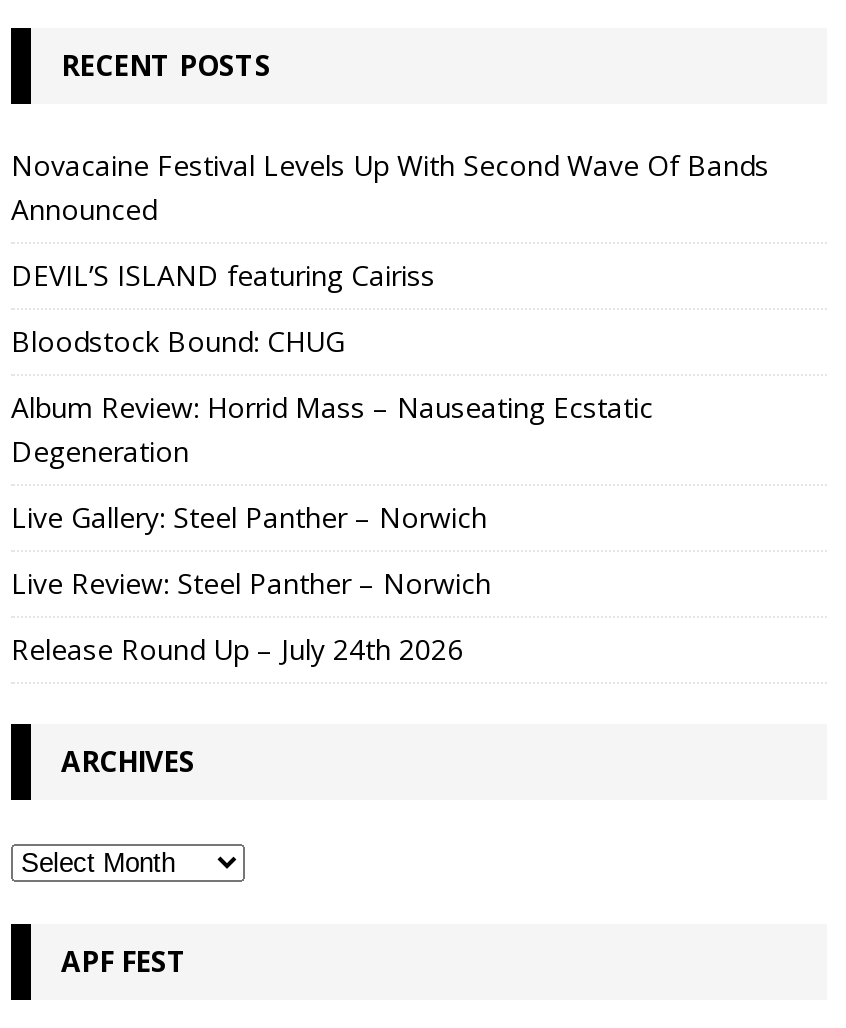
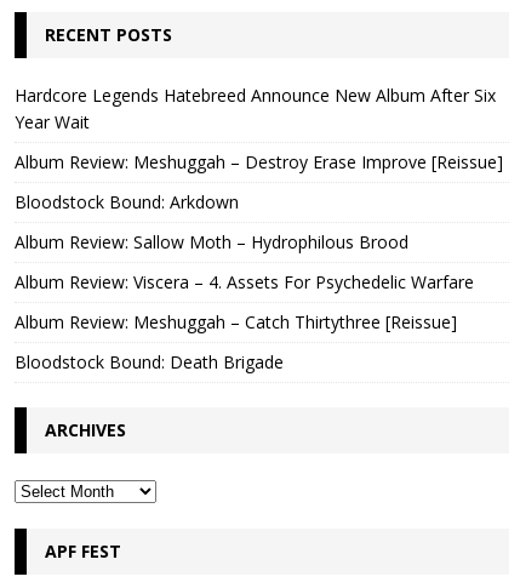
[11,145,769,227] Novacaine Festival Levels Up With Second Wave Of Bands | Announced -> [15,84,496,134] Hardcore Legends Hatebreed Announce New Album After Six | Year Wait
[11,255,435,293] DEVIL’S ISLAND featuring Cairiss -> [15,151,503,174] Album Review: Meshuggah – Destroy Erase Improve [Reissue]
[11,321,345,359] Bloodstock Bound: CHUG -> [15,191,239,214] Bloodstock Bound: Arkdown
[11,387,653,469] Album Review: Horrid Mass – Nauseating Ecstatic | Degeneration -> [15,231,408,254] Album Review: Sallow Moth – Hydrophilous Brood
[11,497,487,535] Live Gallery: Steel Panther – Norwich -> [15,271,474,294] Album Review: Viscera – 4. Assets For Psychedelic Warfare
[11,563,491,601] Live Review: Steel Panther – Norwich -> [15,311,457,334] Album Review: Meshuggah – Catch Thirtythree [Reissue]
[11,629,463,667] Release Round Up – July 24th 2026 -> [15,351,284,374] Bloodstock Bound: Death Brigade

